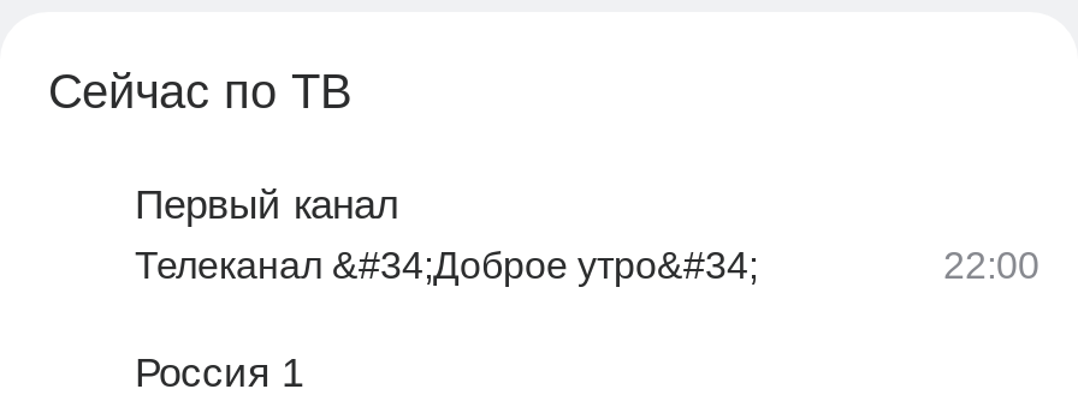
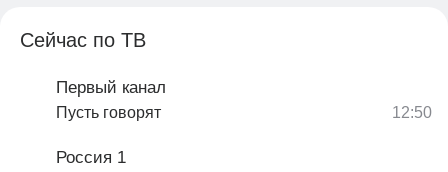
[135,245,758,286] Телеканал &#34;Доброе утро&#34; -> [56,104,161,121] Пусть говорят

